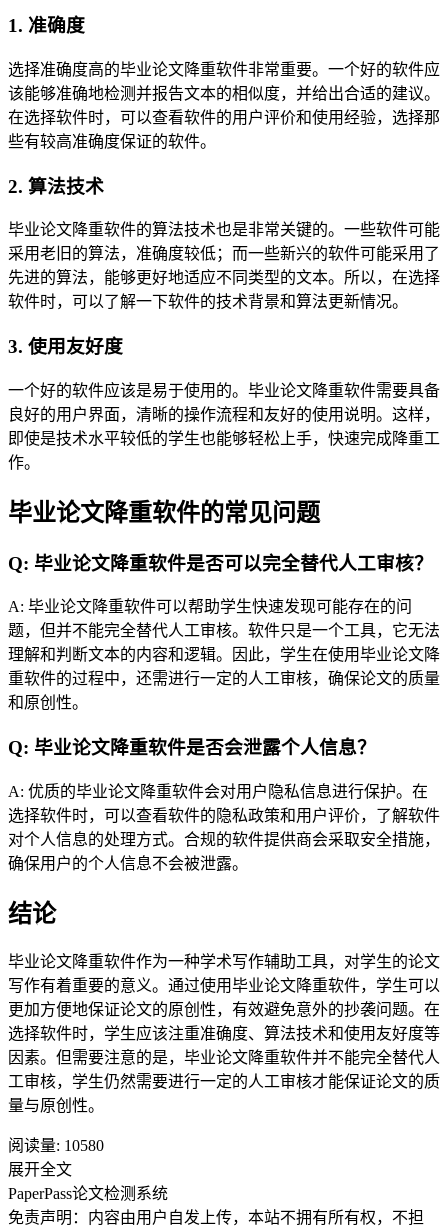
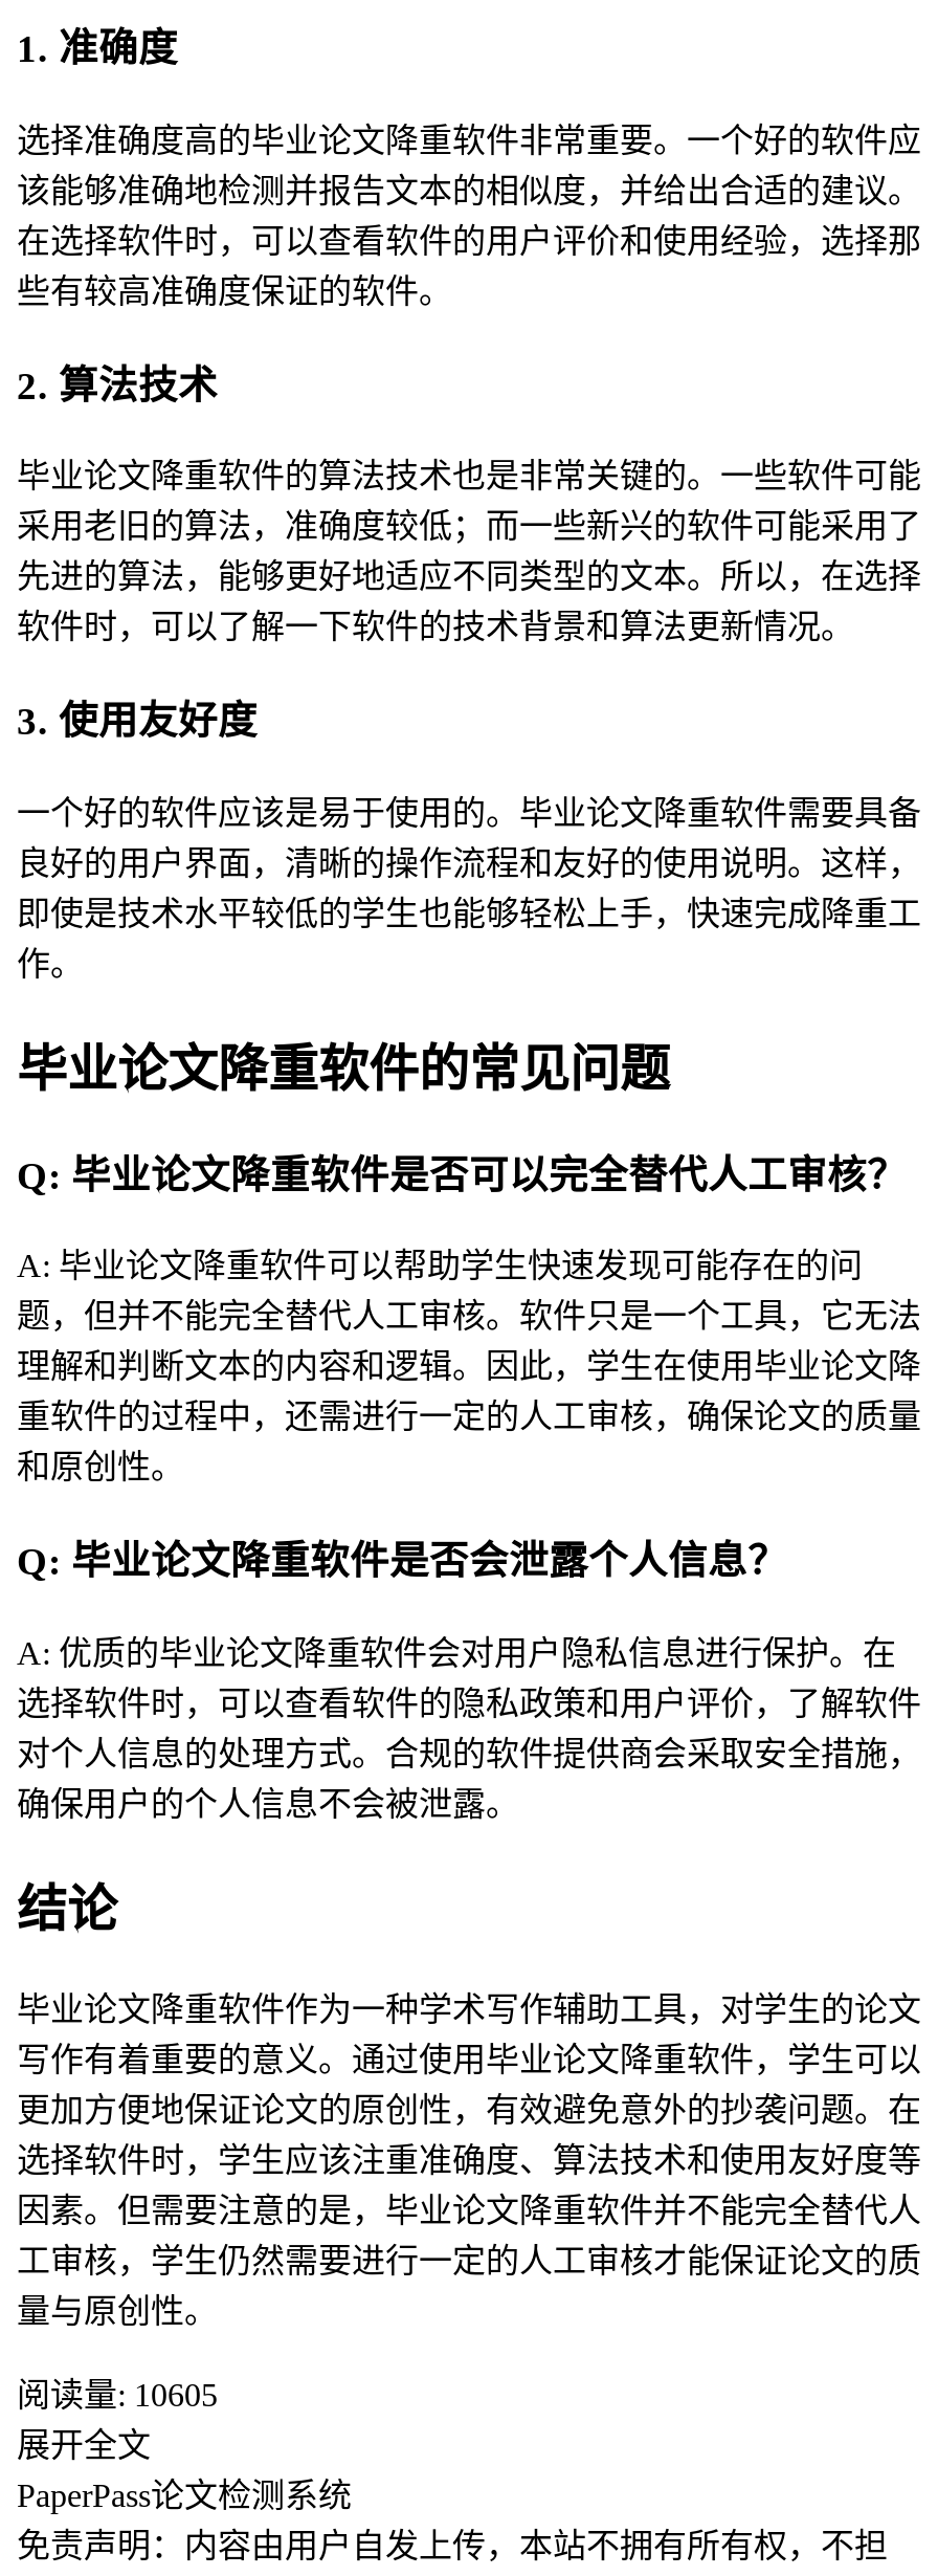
[8,1137,104,1154] 阅读量: 10580 -> [17,2378,218,2414] 阅读量: 10605

